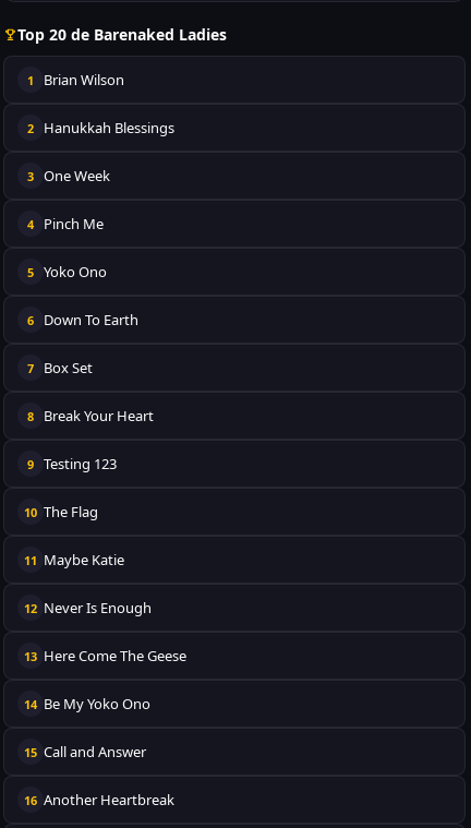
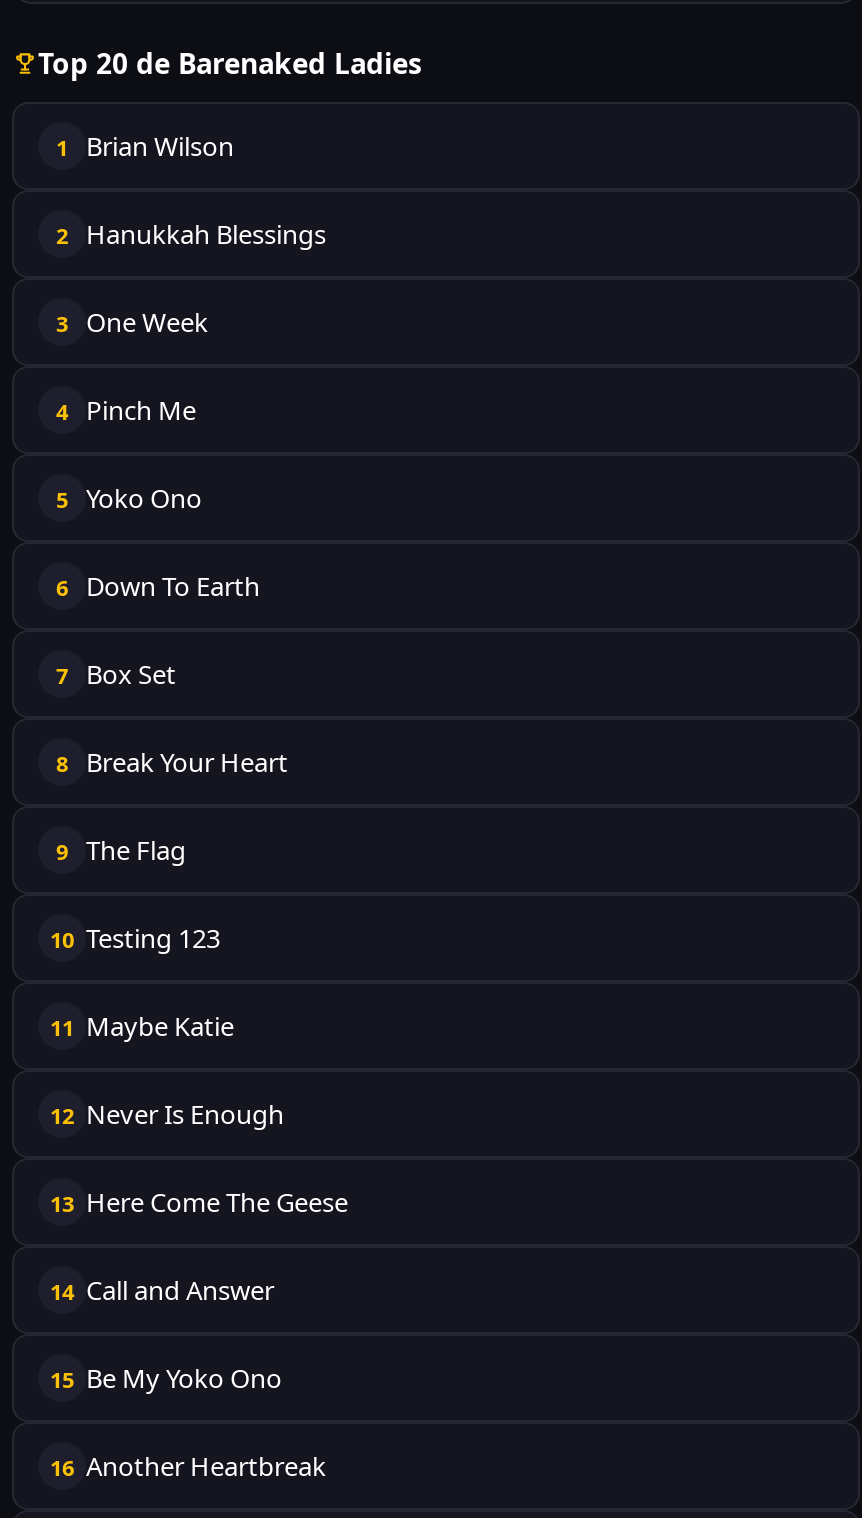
[27,454,117,473] 9 Testing 123 -> [56,832,186,868] 9 The Flag
[24,502,98,521] 10 The Flag -> [50,920,220,956] 10 Testing 123
[24,694,150,713] 14 Be My Yoko Ono -> [50,1272,274,1308] 14 Call and Answer
[24,742,146,761] 15 Call and Answer -> [50,1360,282,1396] 15 Be My Yoko Ono

